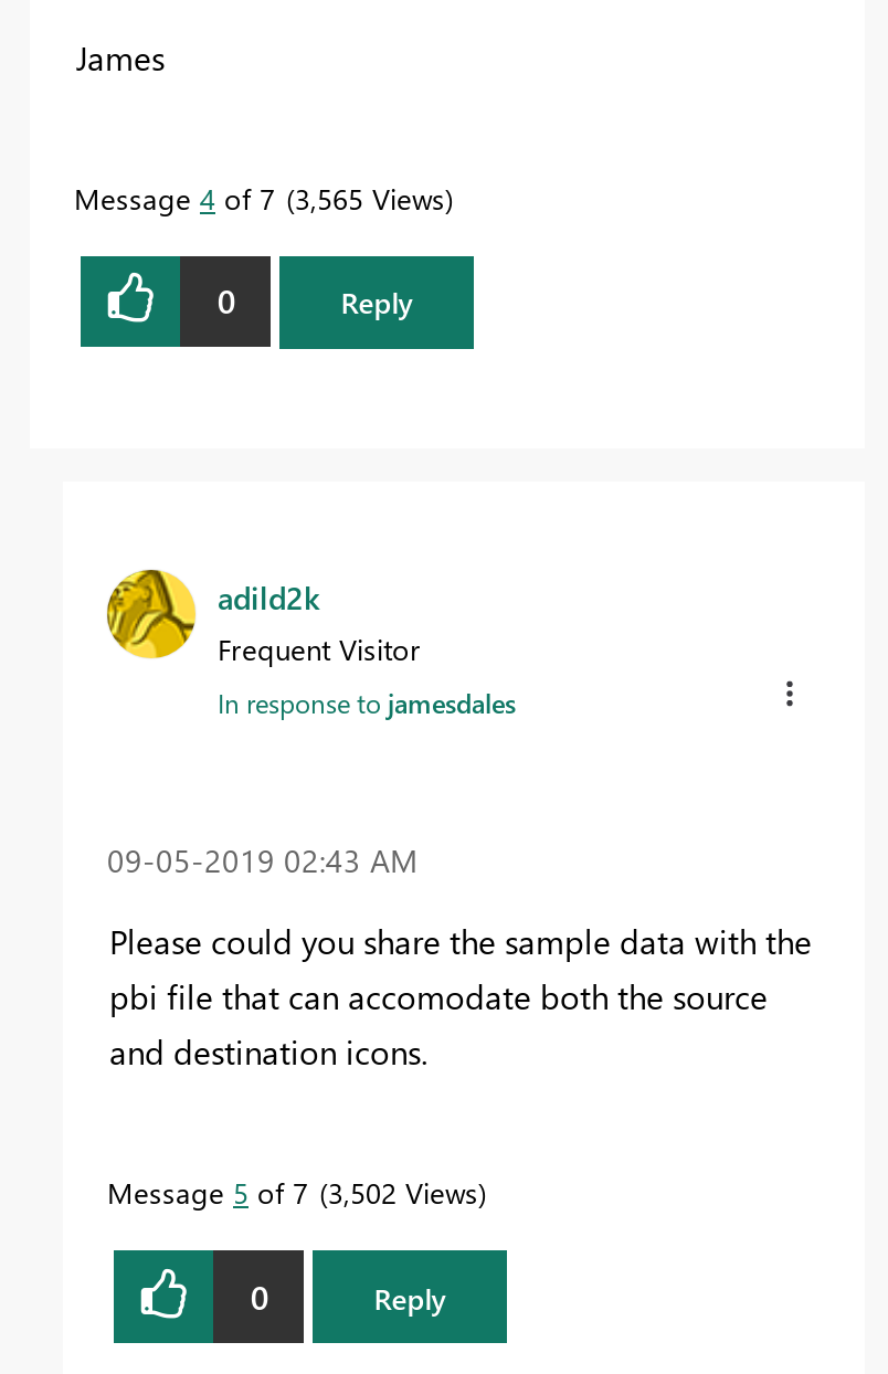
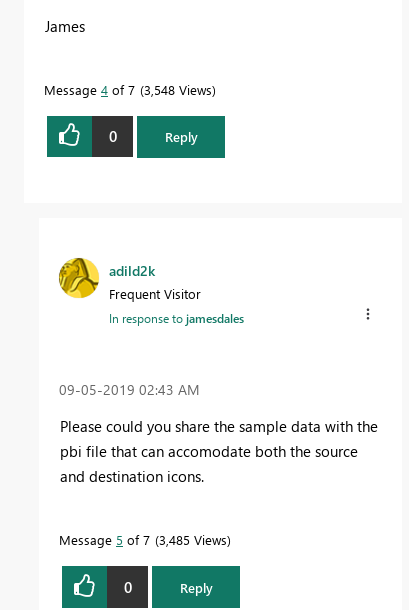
[74,178,445,216] Message 4 of 7 3,565 Views -> [44,81,212,98] Message 4 of 7 3,548 Views
[107,1173,478,1211] Message 5 of 7 3,502 Views -> [59,531,227,548] Message 5 of 7 3,485 Views

